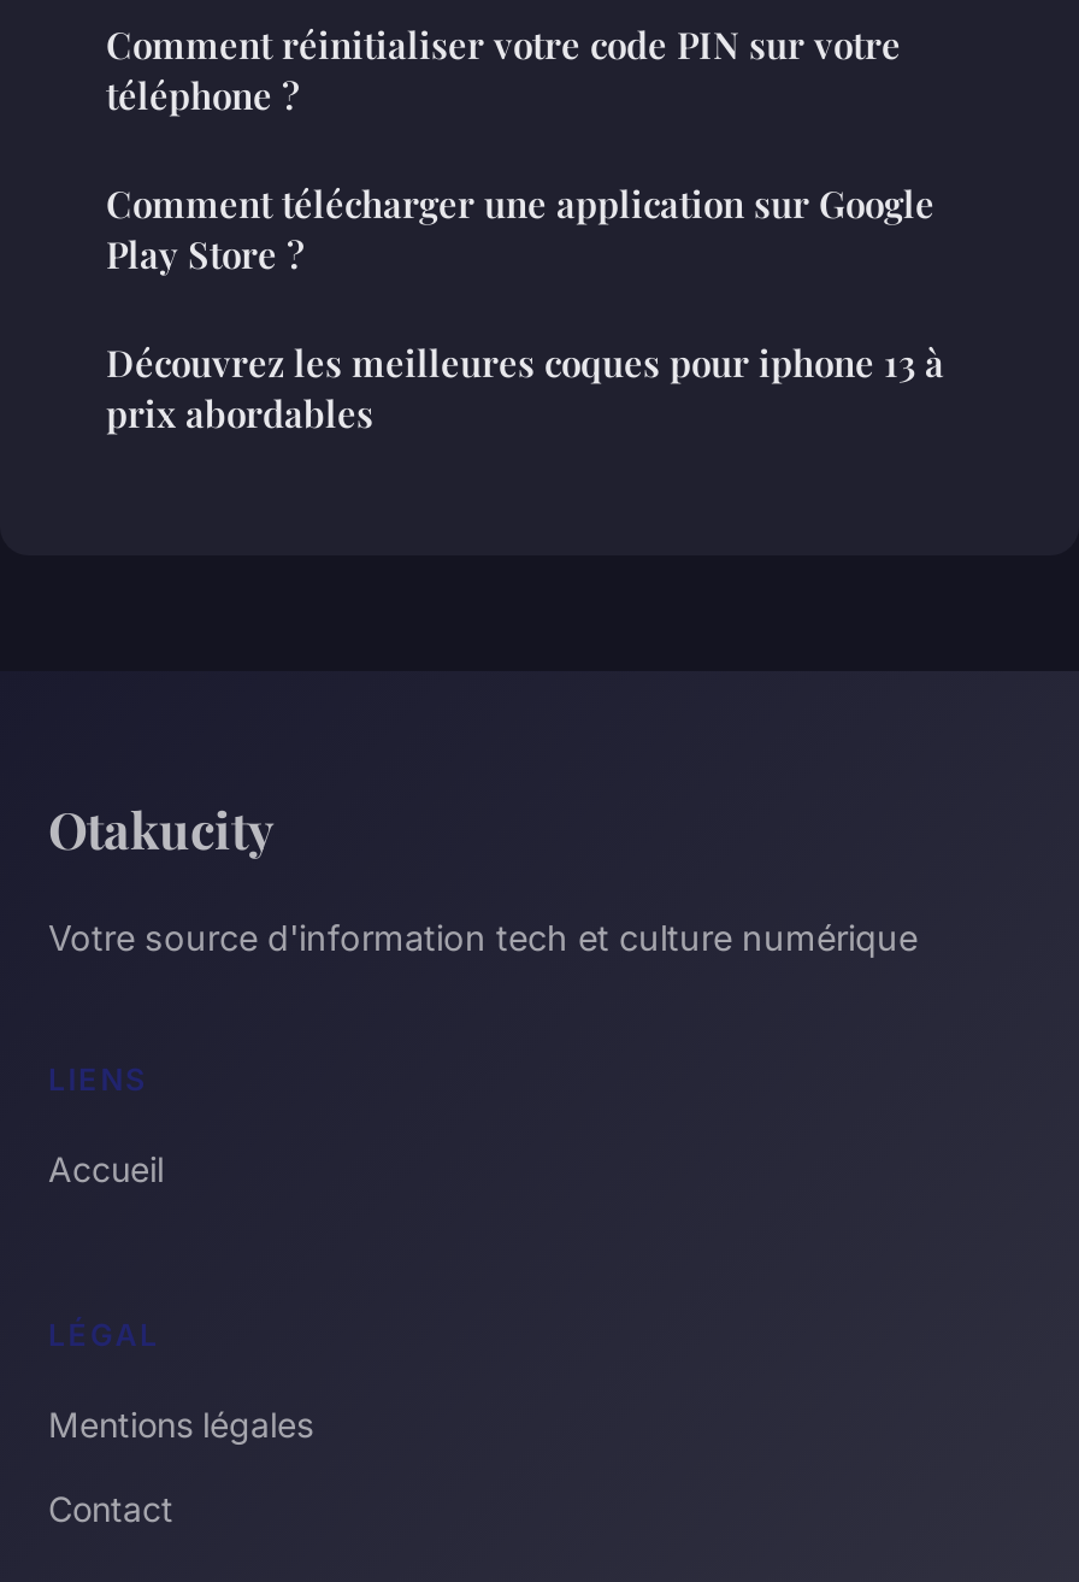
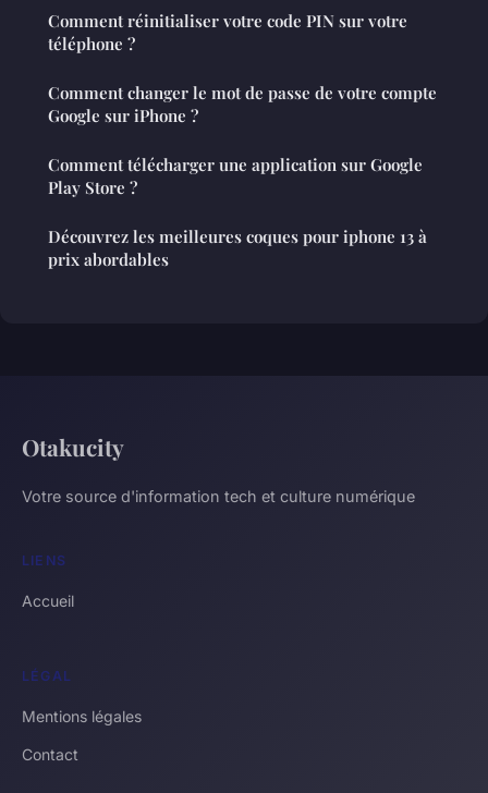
none -> [48,82,437,127] Comment changer le mot de passe de votre compte | Google sur iPhone ?

